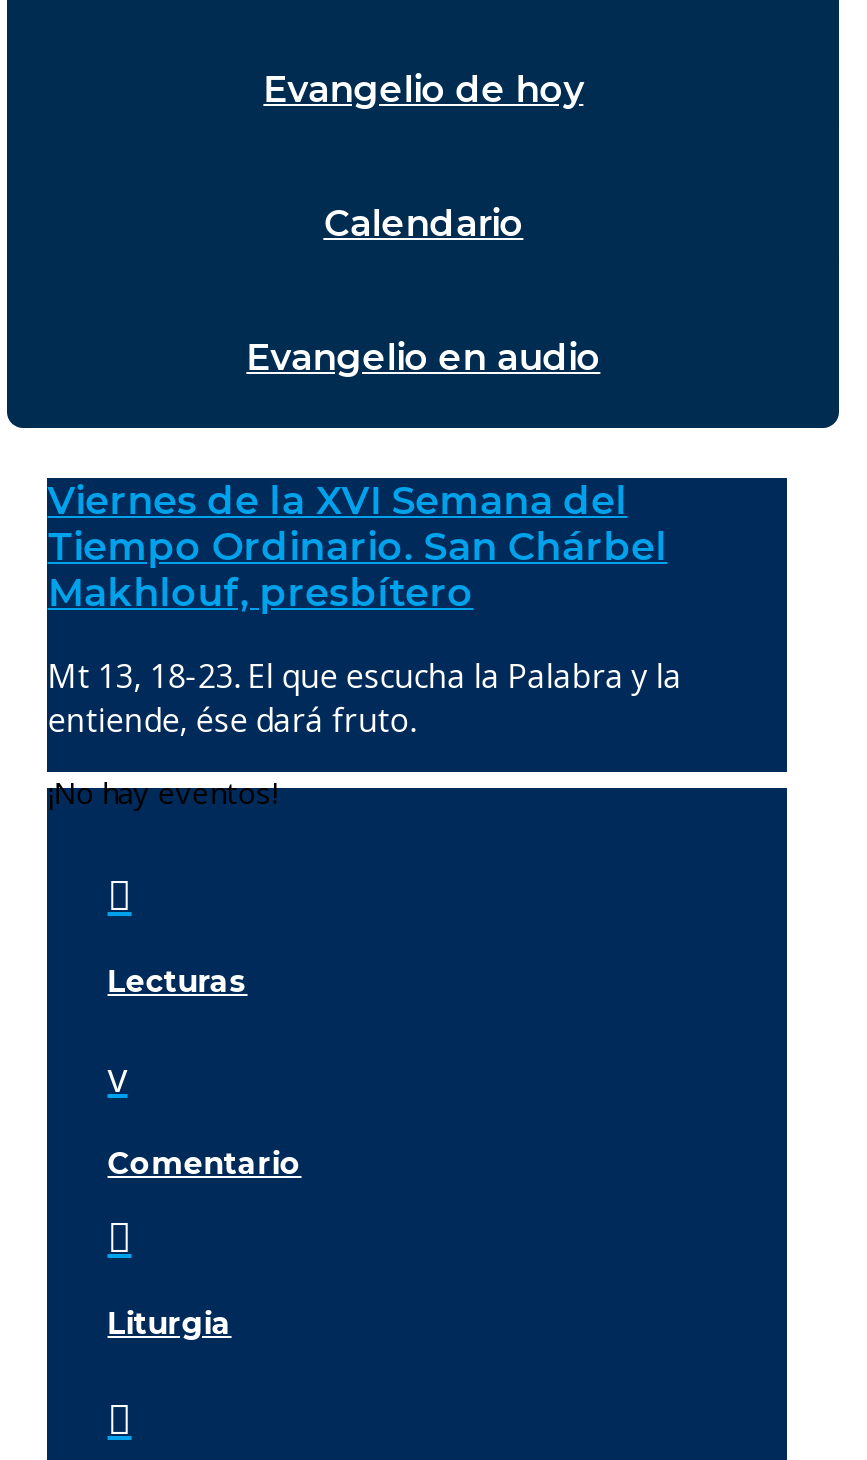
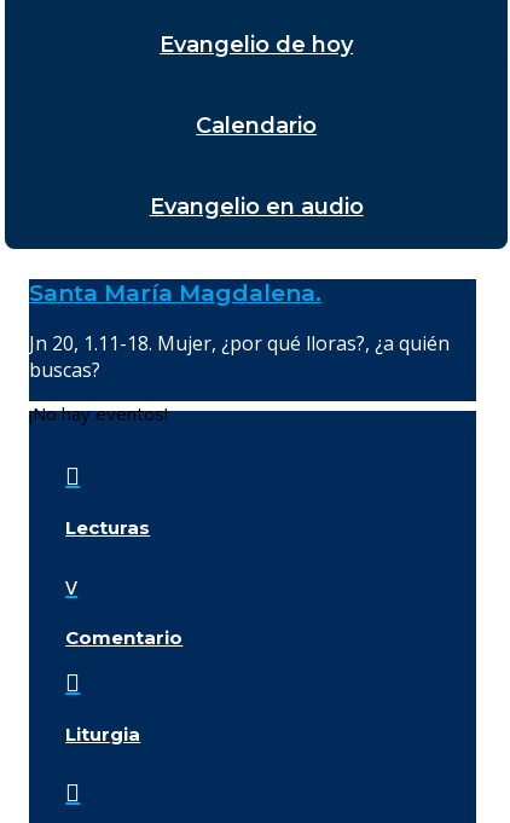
[48,478,668,616] Viernes de la XVI Semana del | Tiempo Ordinario. San Chárbel | Makhlouf, presbítero -> [29,279,322,307] Santa María Magdalena.
[48,654,682,742] Mt 13, 18-23. El que escucha la Palabra y la | entiende, ése dará fruto. -> [29,330,450,383] Jn 20, 1.11-18. Mujer, ¿por qué lloras?, ¿a quién | buscas?

